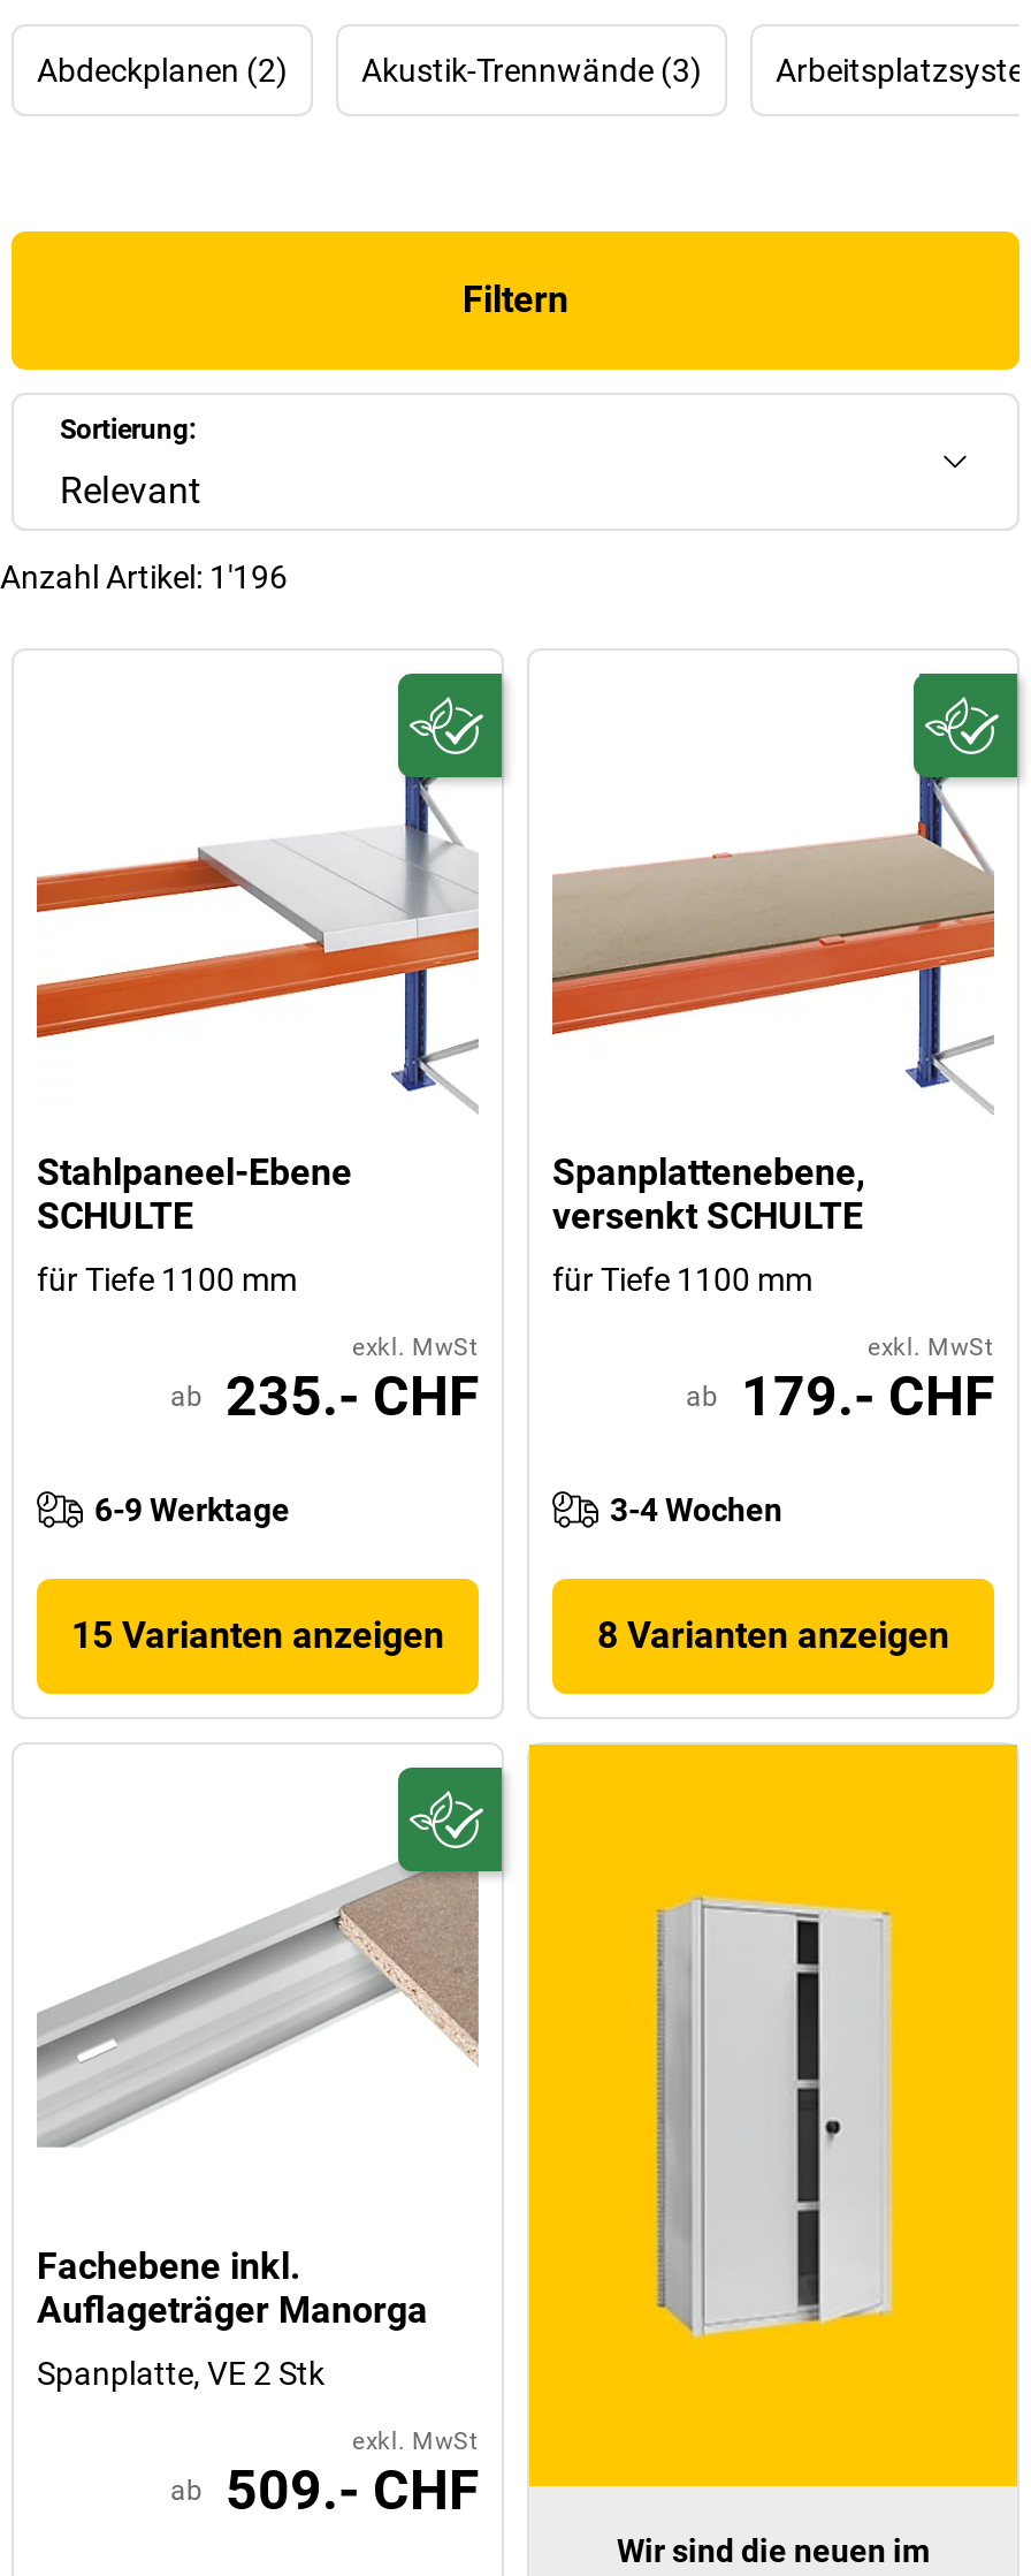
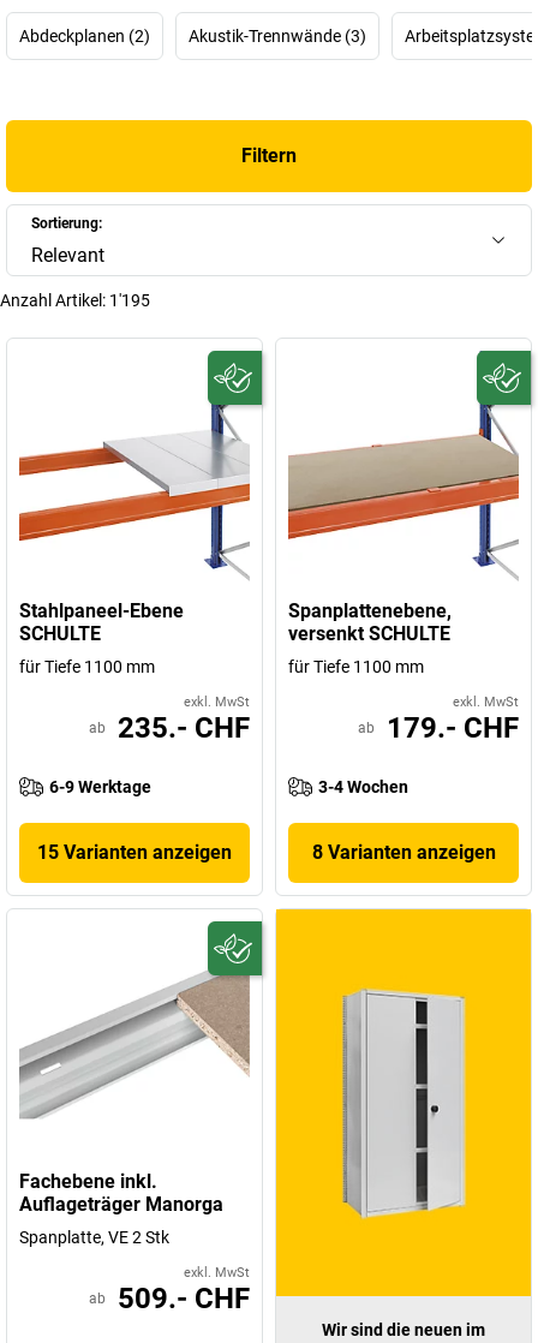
[0,558,288,595] Anzahl Artikel: 1'196 -> [0,291,150,310] Anzahl Artikel: 1'195

